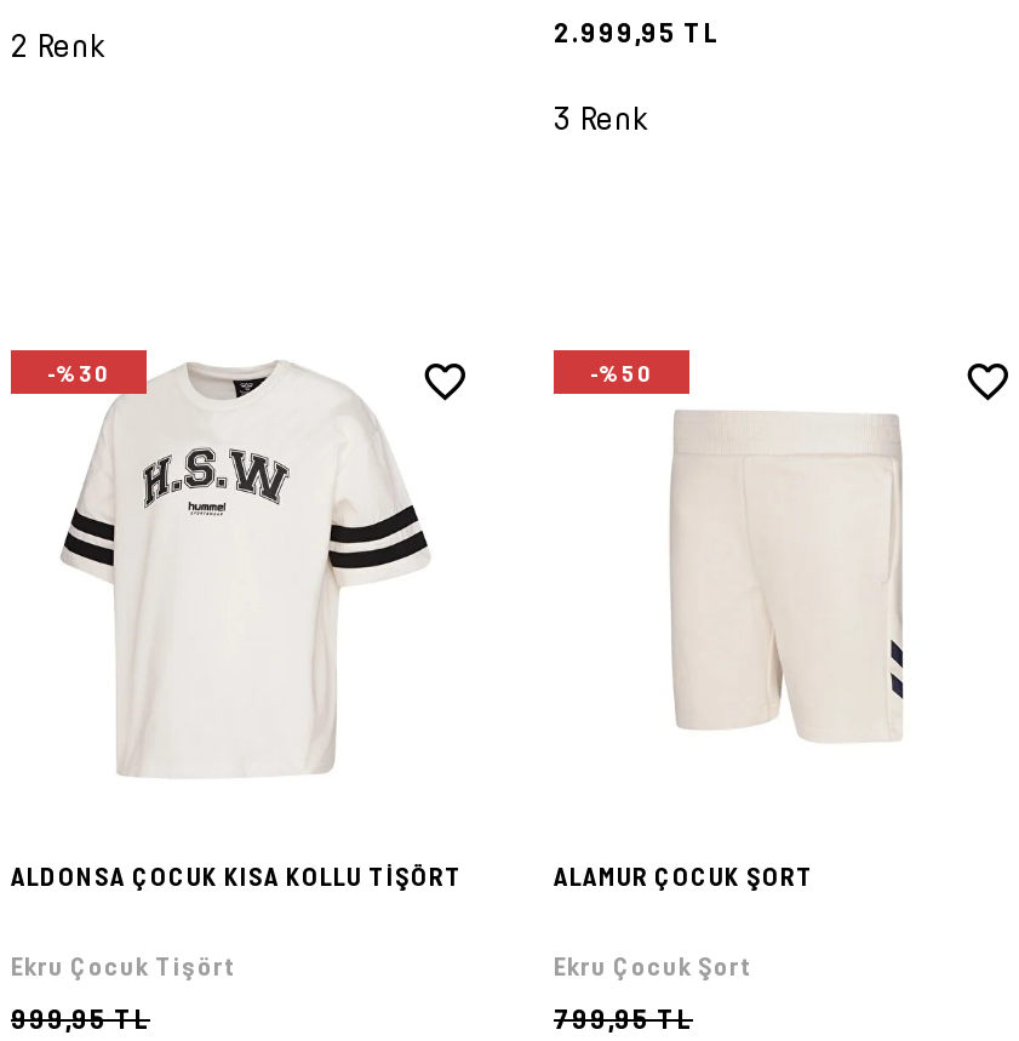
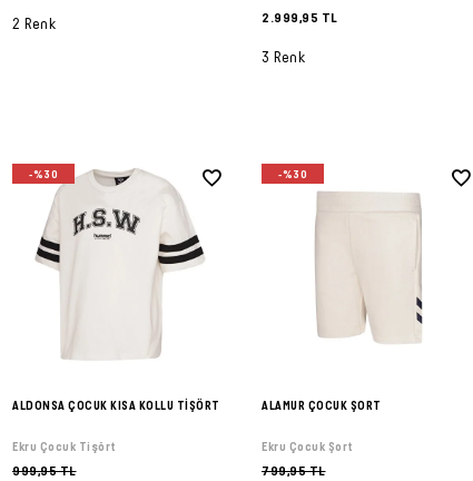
[590,360,653,387] -%50 -> [278,168,307,180] -%30

